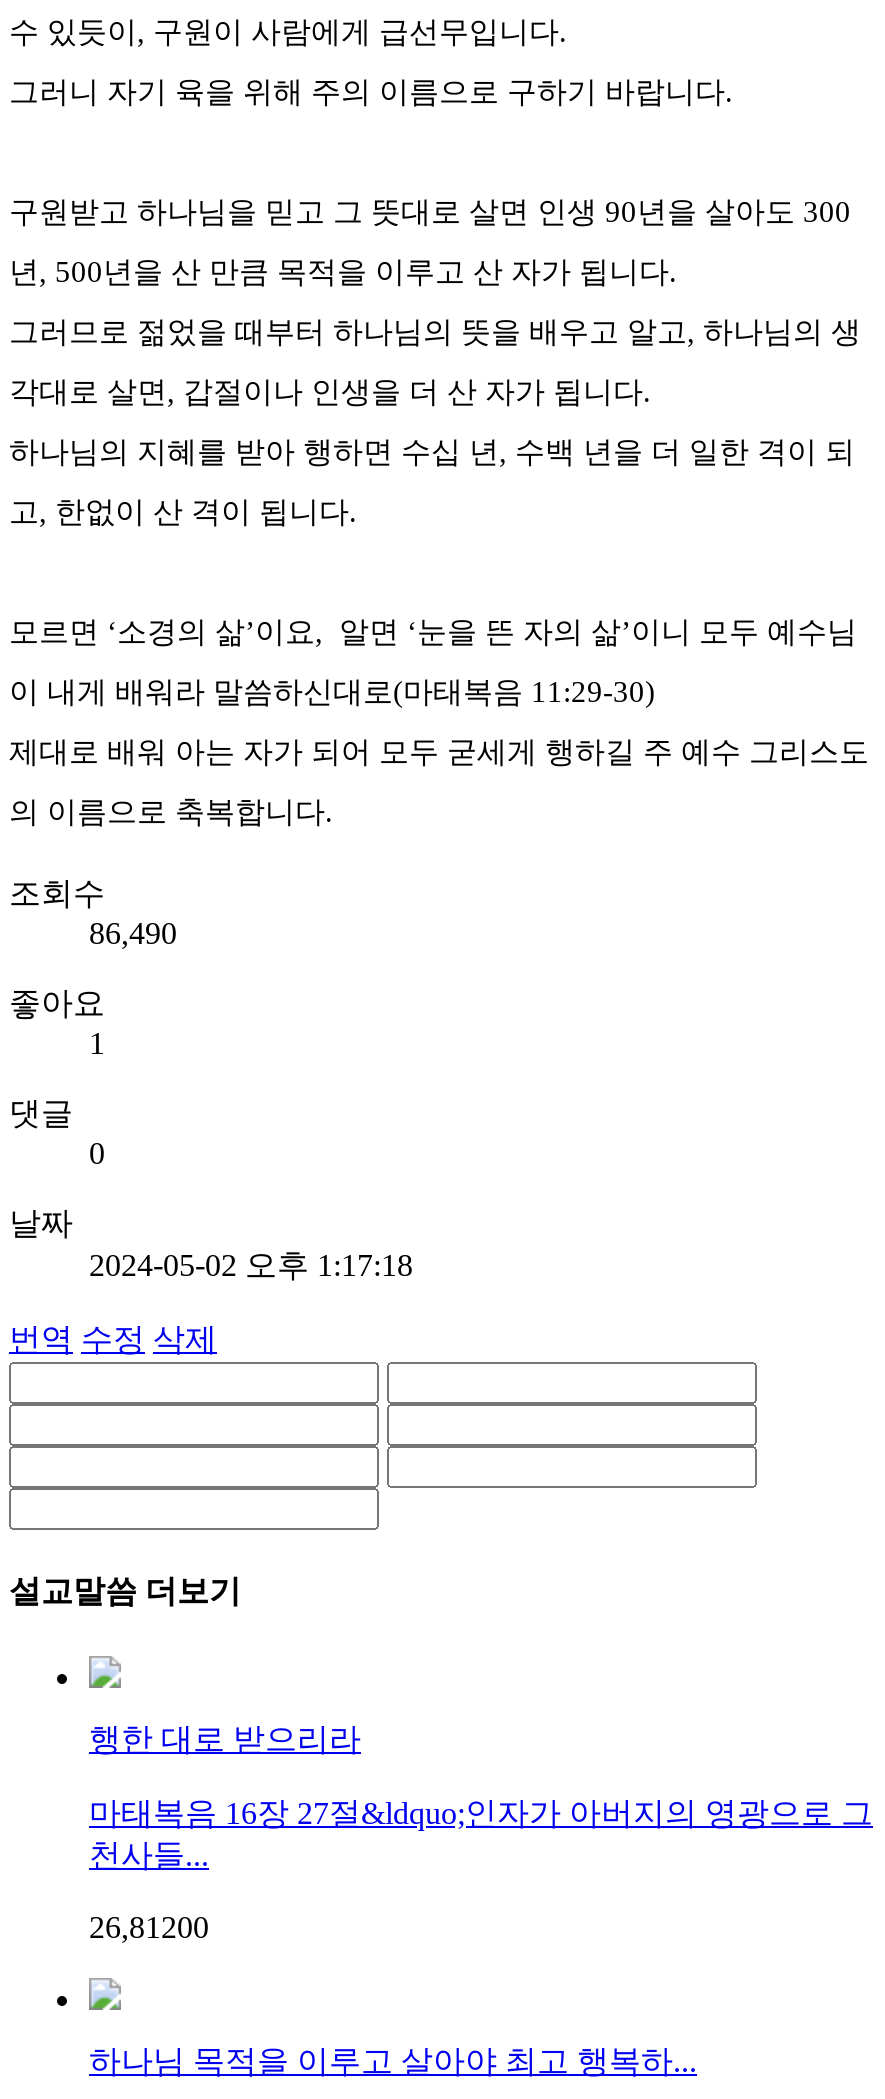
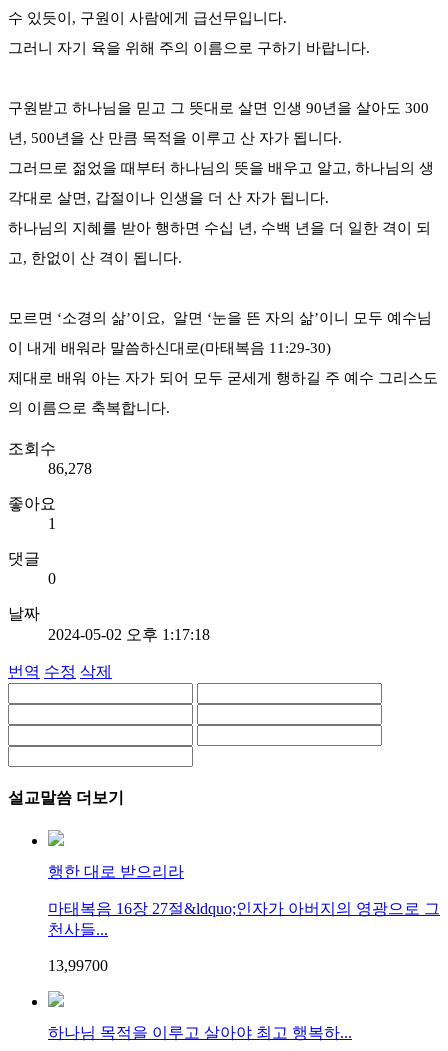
[89,916,177,950] 86,490 -> [48,460,92,477] 86,278
[89,1911,209,1945] 26,81200 -> [48,957,108,974] 13,99700

